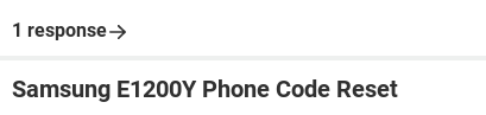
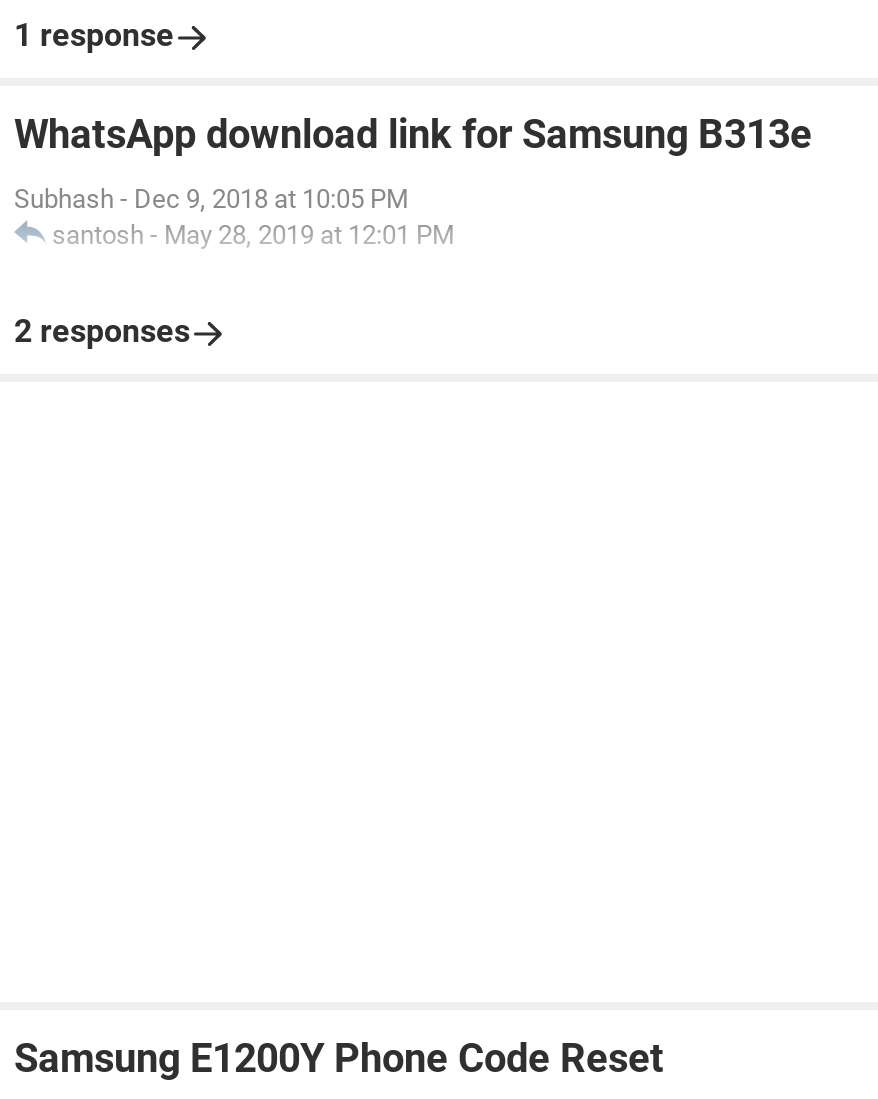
none -> [14,110,812,350] WhatsApp download link for Samsung B313e | Subhash - Dec 9, 2018 at 10:05 PM | santosh - May 28, 2019 at 12:01 PM | 2 responses

